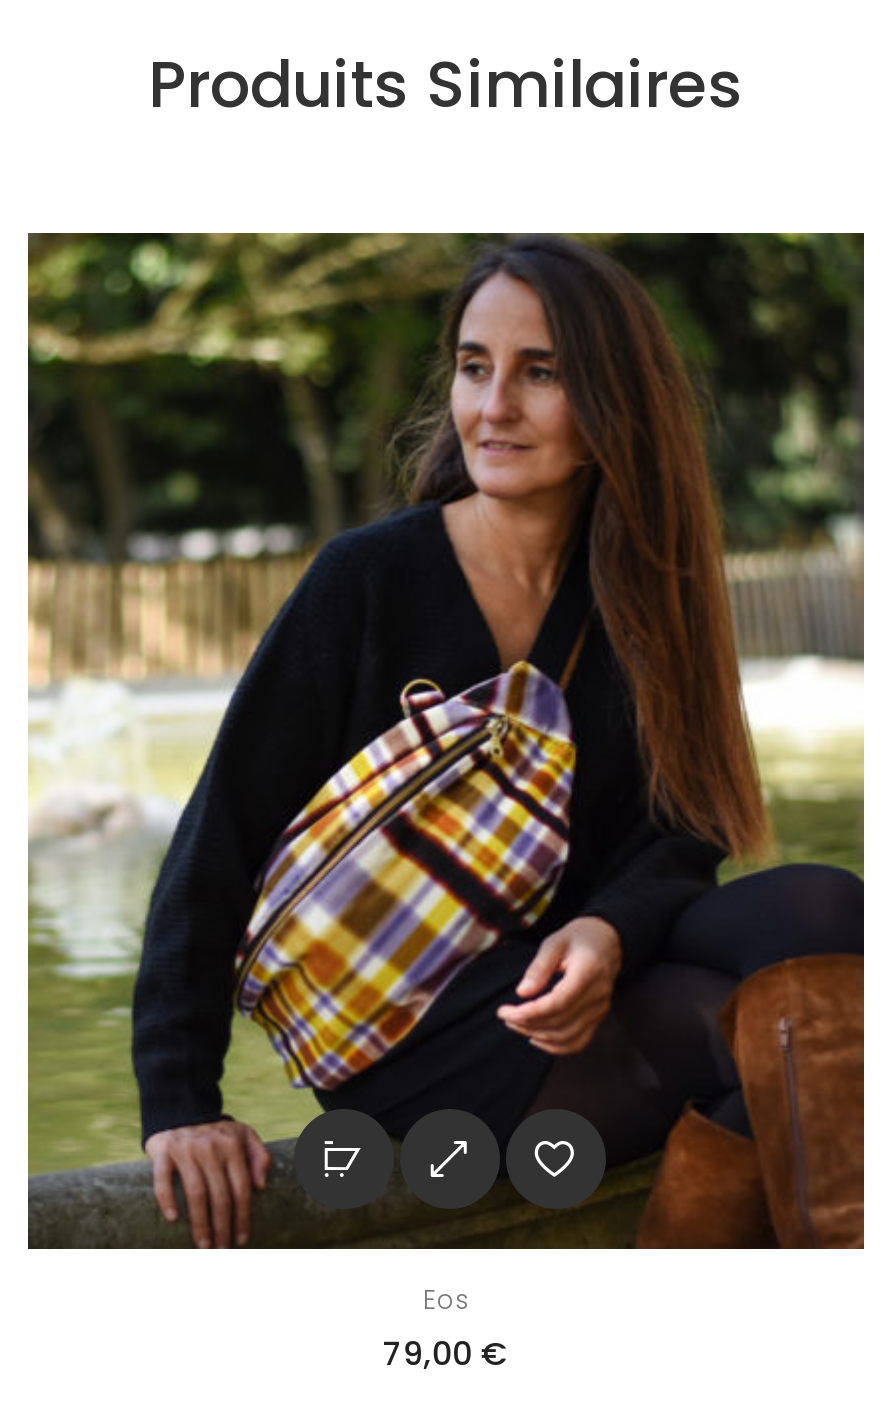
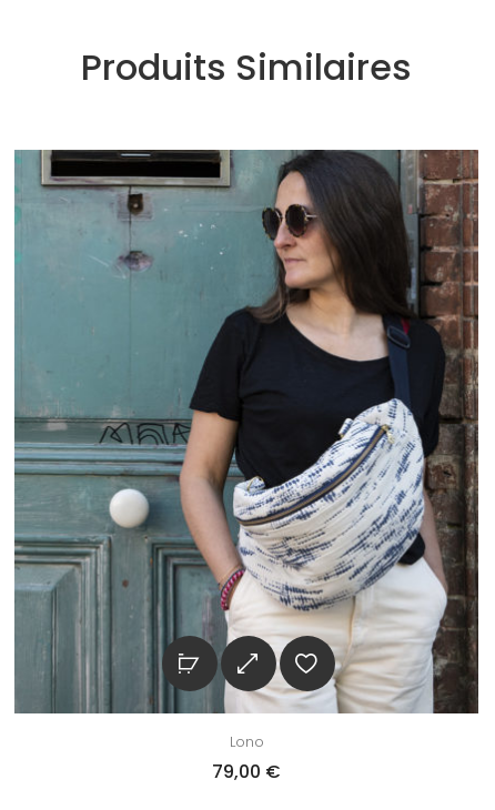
[26,231,866,1318] [image] | Eos -> [13,149,479,752] [image] | Lono

